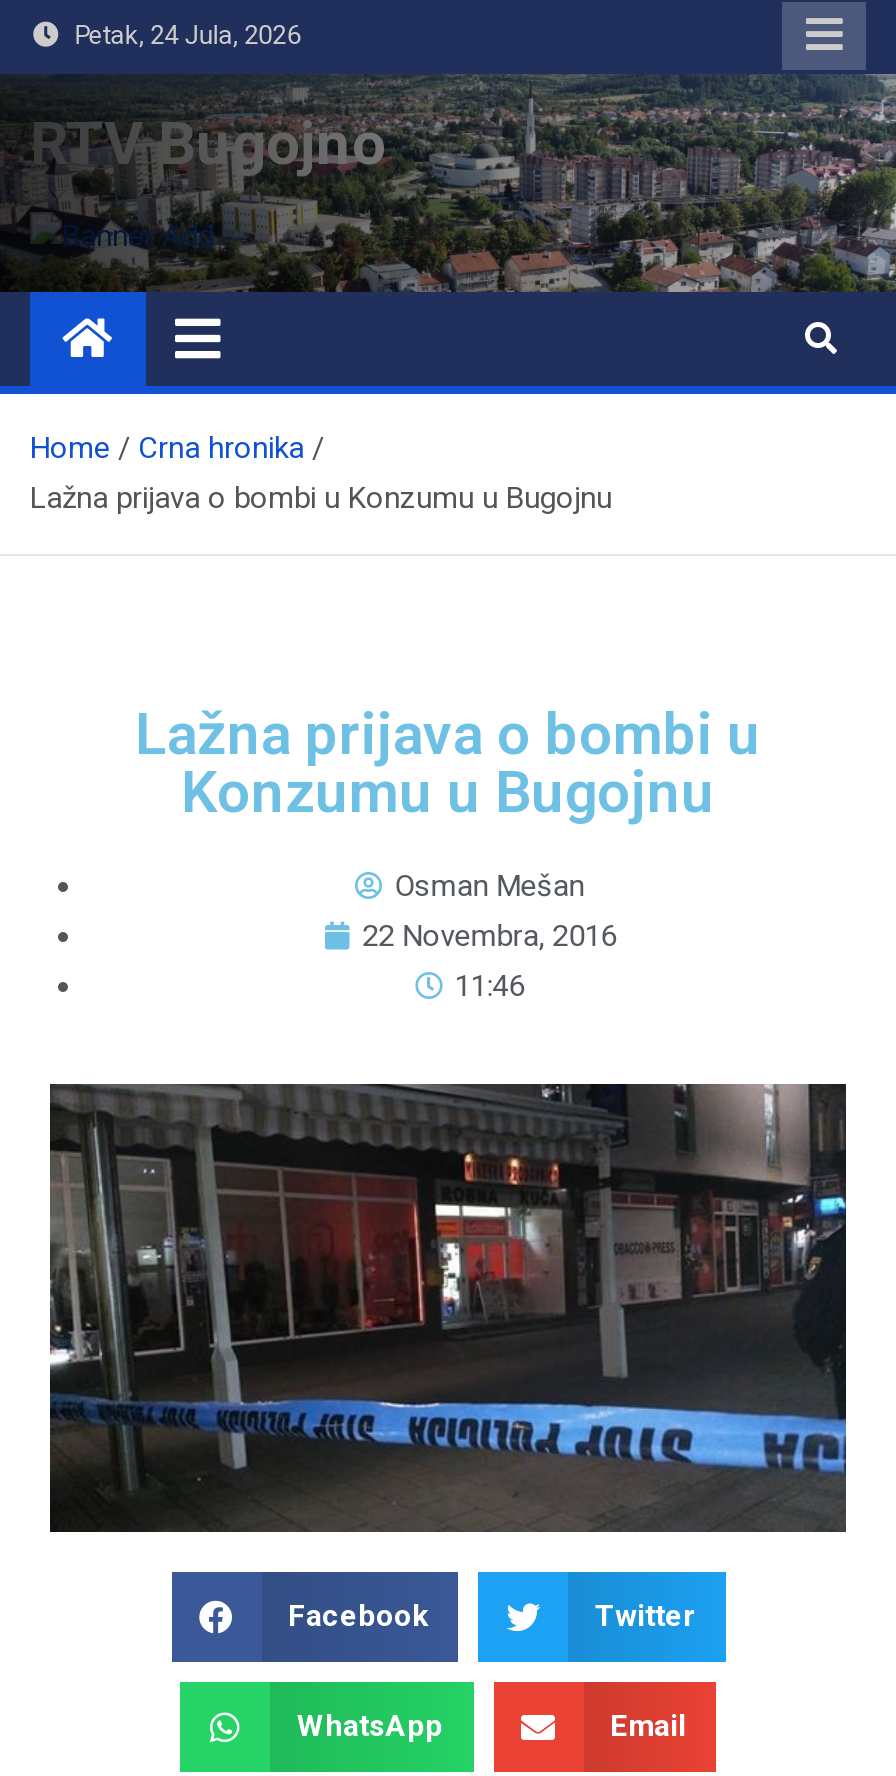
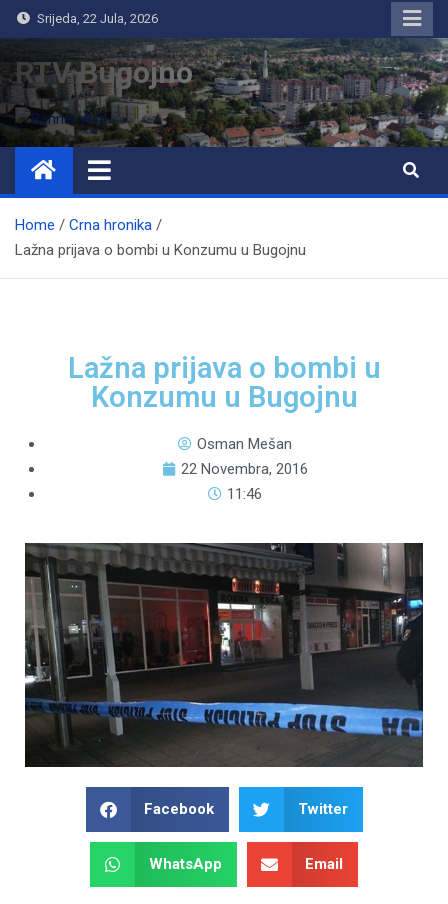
[62,20,300,50] Petak, 24 Jula, 2026 -> [31,11,158,26] Srijeda, 22 Jula, 2026

